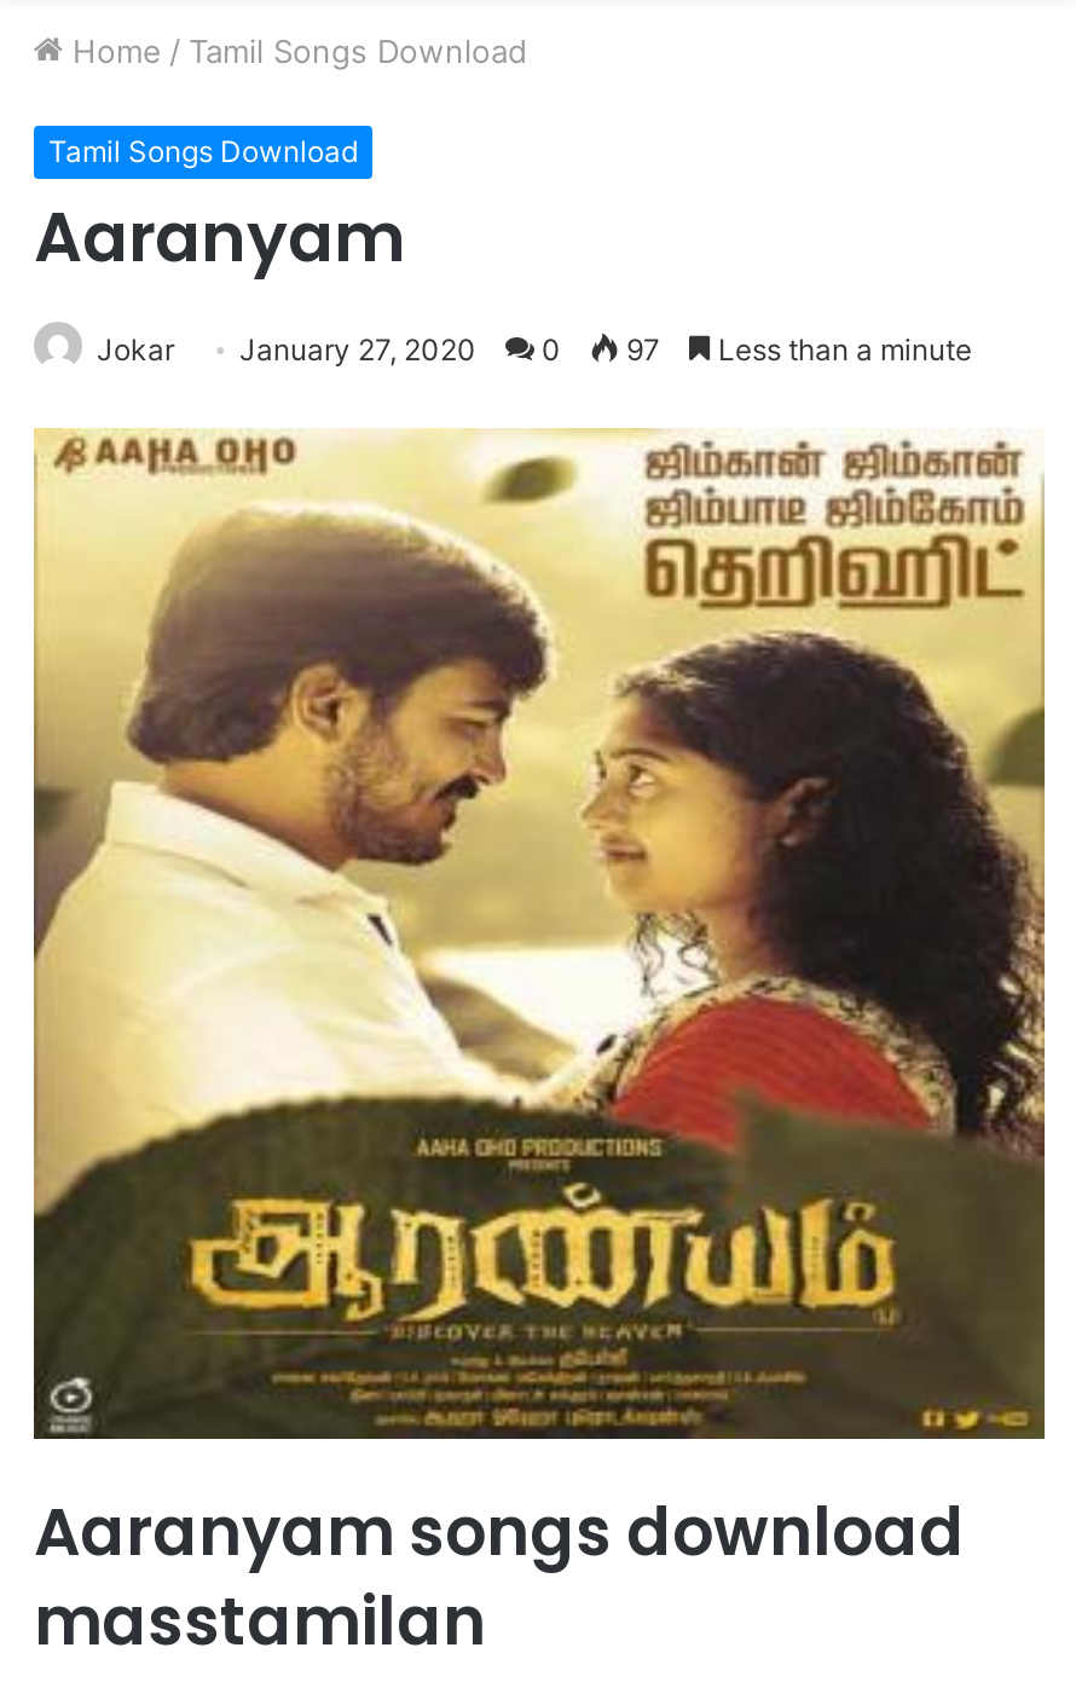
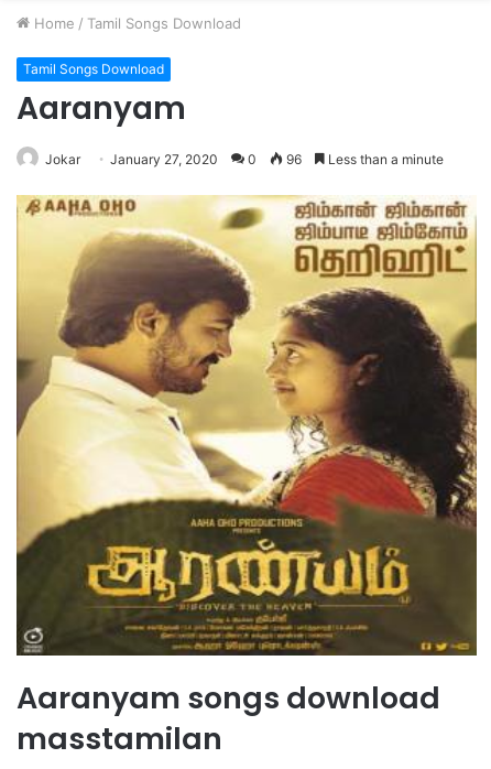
[97,331,972,368] Jokar January 27, 2020 0 97 Less than a minute -> [45,151,444,167] Jokar January 27, 2020 0 96 Less than a minute

